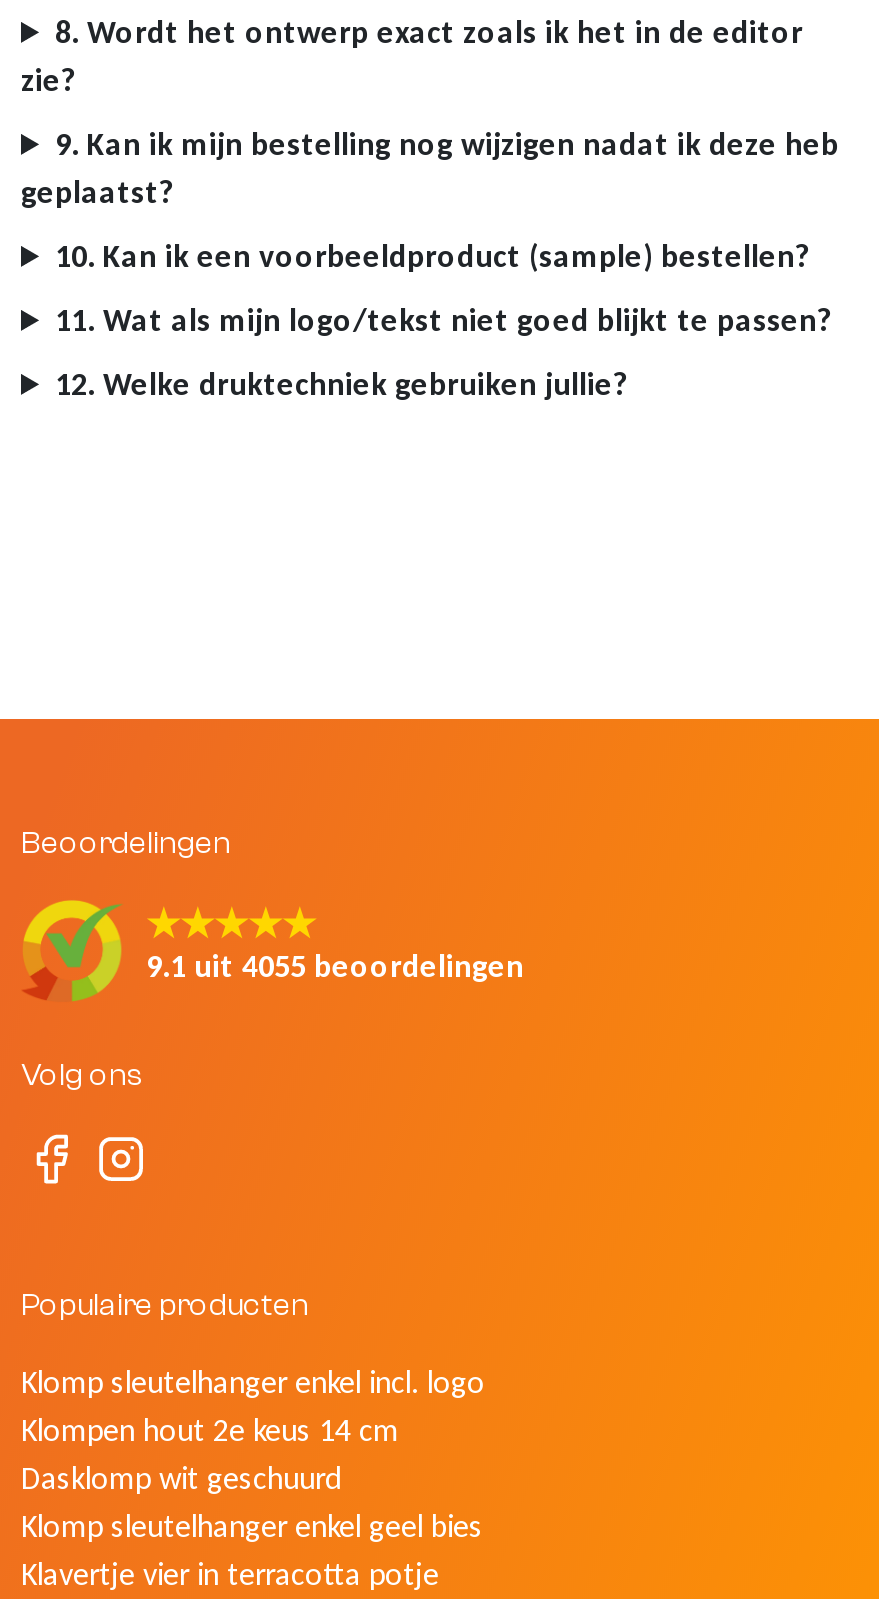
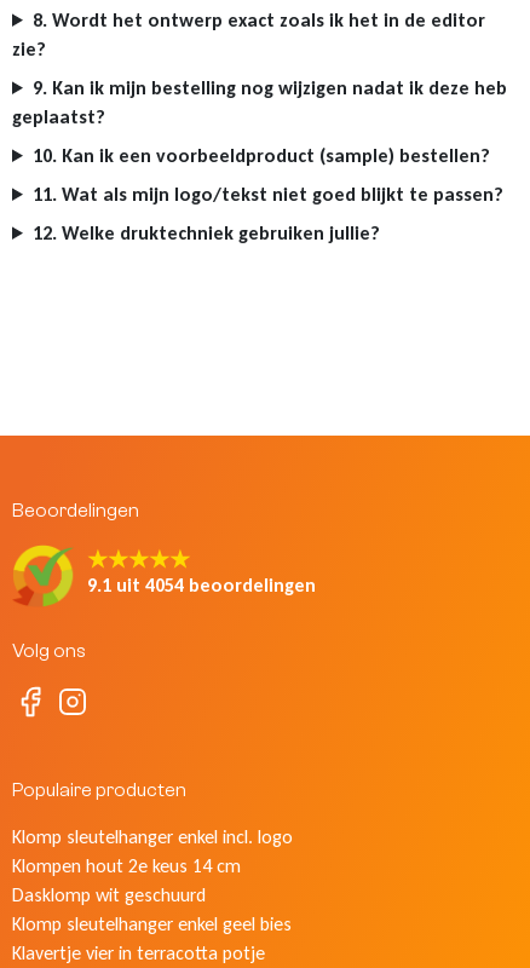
[146,947,524,985] 9.1 uit 4055 beoordelingen -> [88,574,316,597] 9.1 uit 4054 beoordelingen

